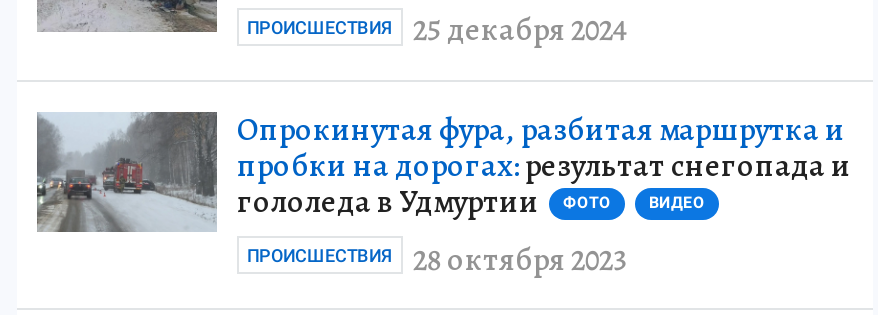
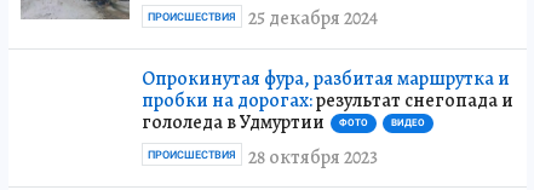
[35,110,219,234] [image] -> none

